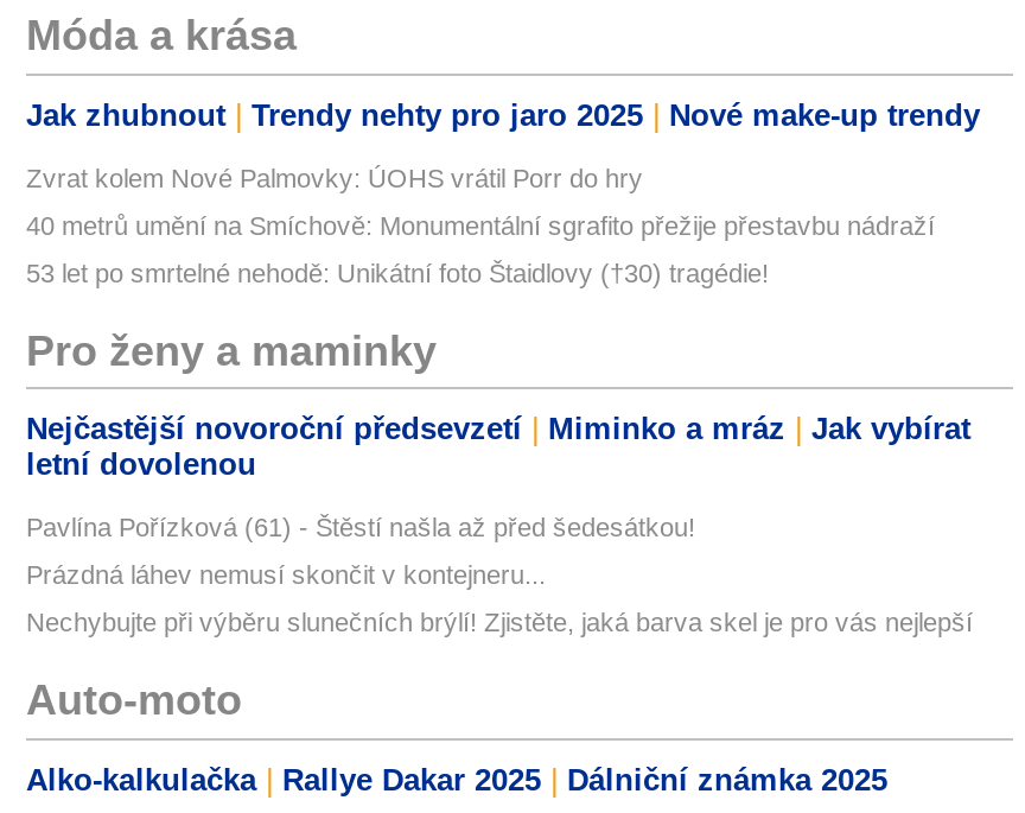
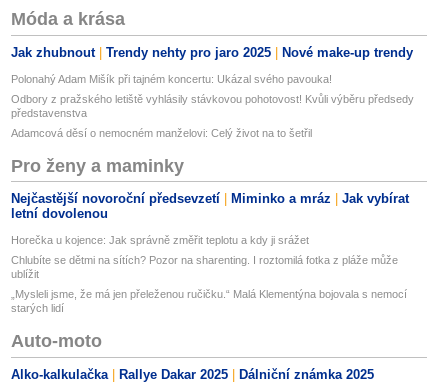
[26,164,643,192] Zvrat kolem Nové Palmovky: ÚOHS vrátil Porr do hry -> [11,73,332,85] Polonahý Adam Mišík při tajném koncertu: Ukázal svého pavouka!
[26,211,935,240] 40 metrů umění na Smíchově: Monumentální sgrafito přežije přestavbu nádraží -> [11,93,414,119] Odbory z pražského letiště vyhlásily stávkovou pohotovost! Kvůli výběru předsedy | představenstva
[26,258,769,287] 53 let po smrtelné nehodě: Unikátní foto Štaidlovy (†30) tragédie! -> [11,127,312,139] Adamcová děsí o nemocném manželovi: Celý život na to šetřil
[26,514,695,542] Pavlína Pořízková (61) - Štěstí našla až před šedesátkou! -> [11,234,309,246] Horečka u kojence: Jak správně změřit teplotu a kdy ji srážet
[26,561,546,590] Prázdná láhev nemusí skončit v kontejneru... -> [11,254,398,280] Chlubíte se dětmi na sítích? Pozor na sharenting. I roztomilá fotka z pláže může | ublížit
[26,609,973,637] Nechybujte při výběru slunečních brýlí! Zjistěte, jaká barva skel je pro vás nejlepší -> [11,288,407,314] „Mysleli jsme, že má jen přeleženou ručičku.“ Malá Klementýna bojovala s nemocí | starých lidí

